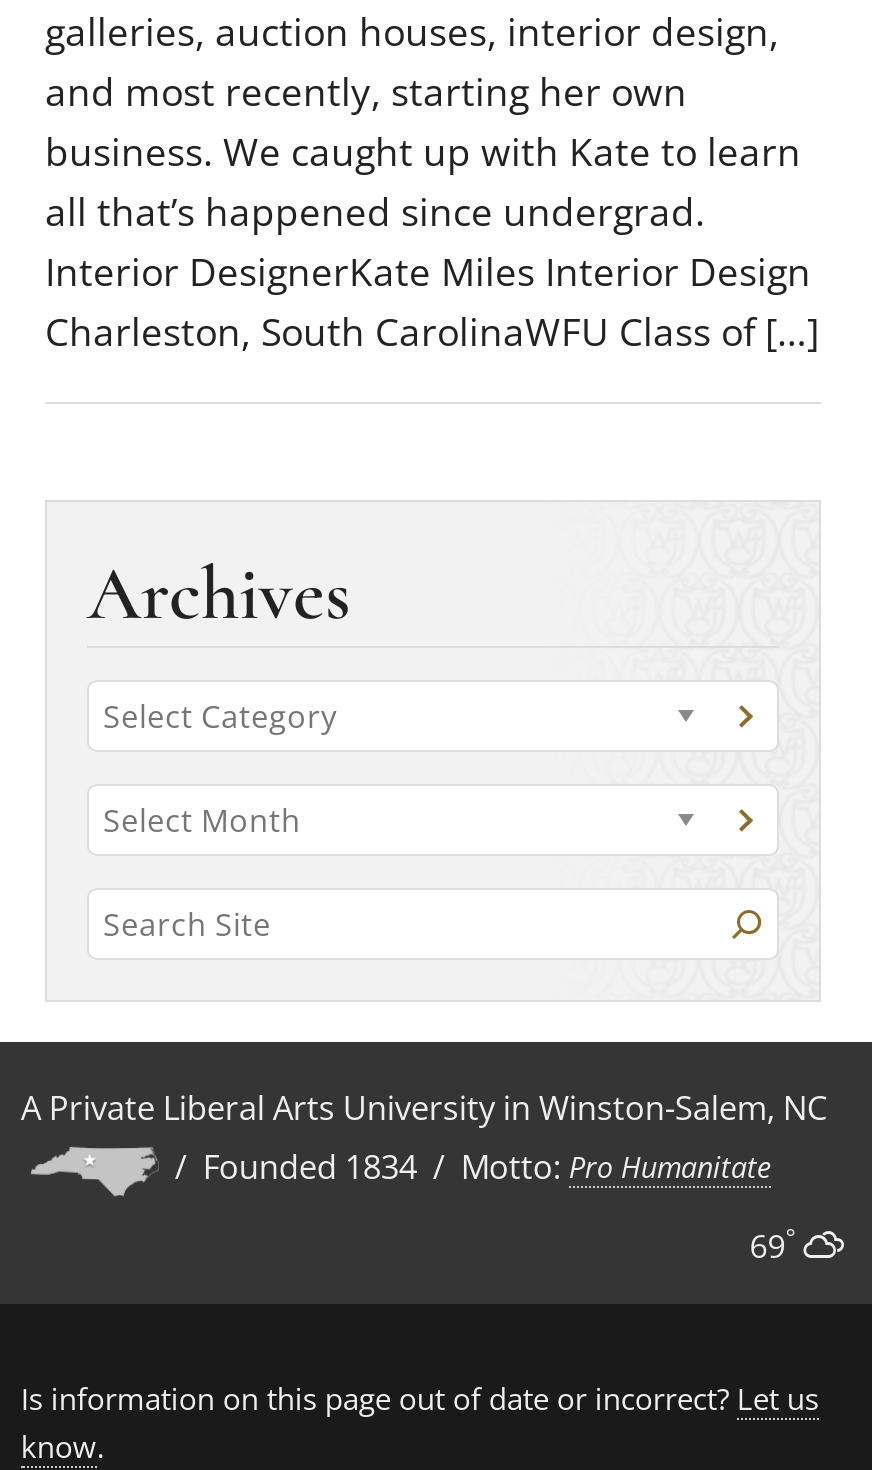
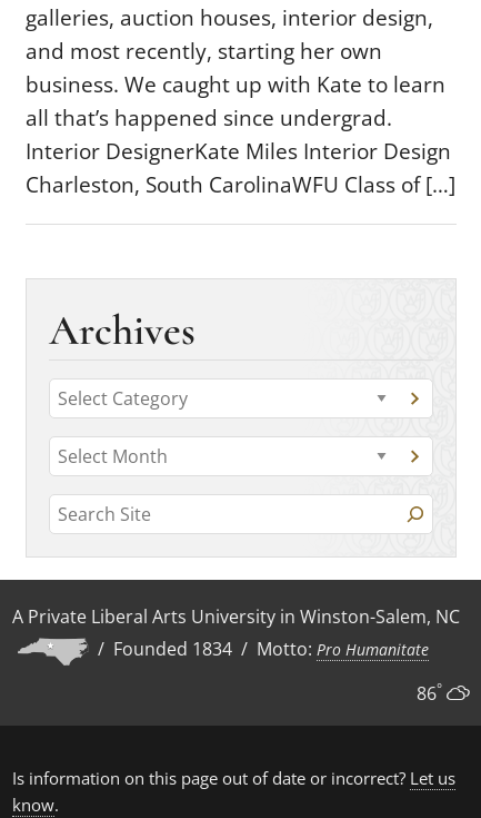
[749,1219,795,1267] 69° -> [417,679,442,705] 86°

